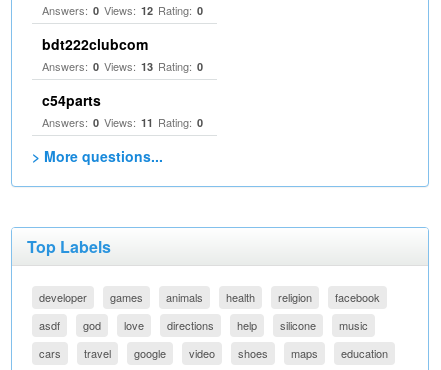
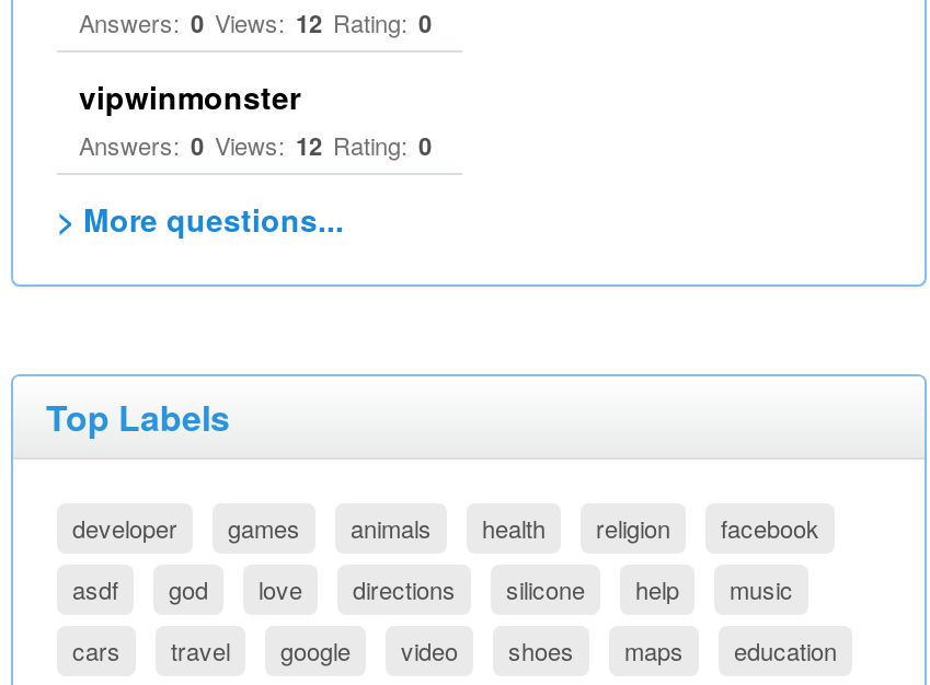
[42,34,203,130] bdt222clubcom | Answers: 0 Views: 13 Rating: 0 | c54parts | Answers: 0 Views: 11 Rating: 0 -> [79,74,432,162] vipwinmonster | Answers: 0 Views: 12 Rating: 0
moved [280,317,316,333] -> [506,571,585,606]: silicone

